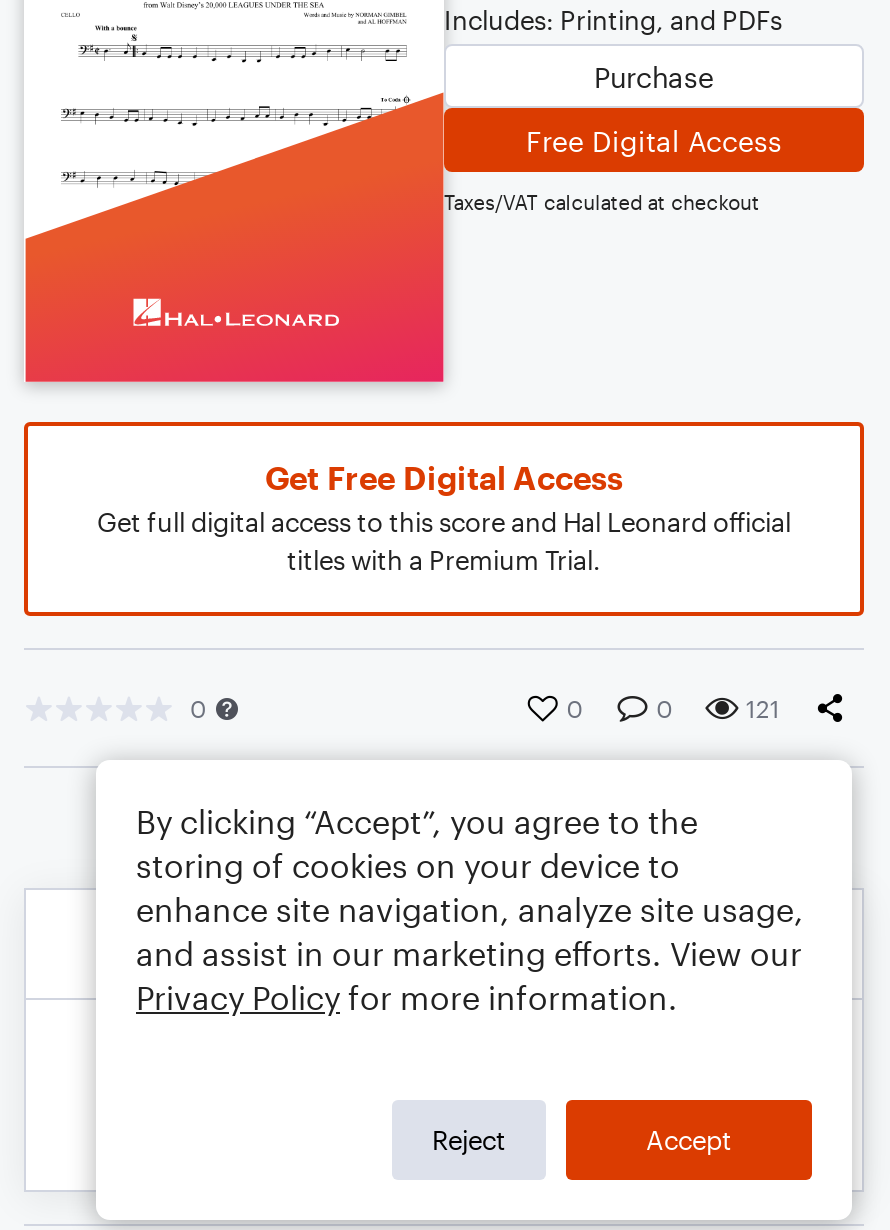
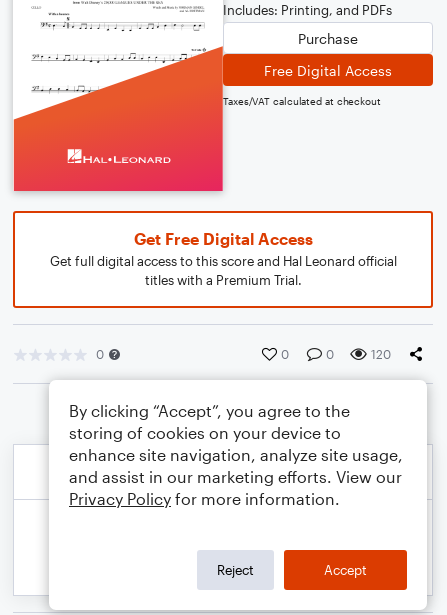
[746,693,780,721] 121 -> [371,346,391,360] 120

